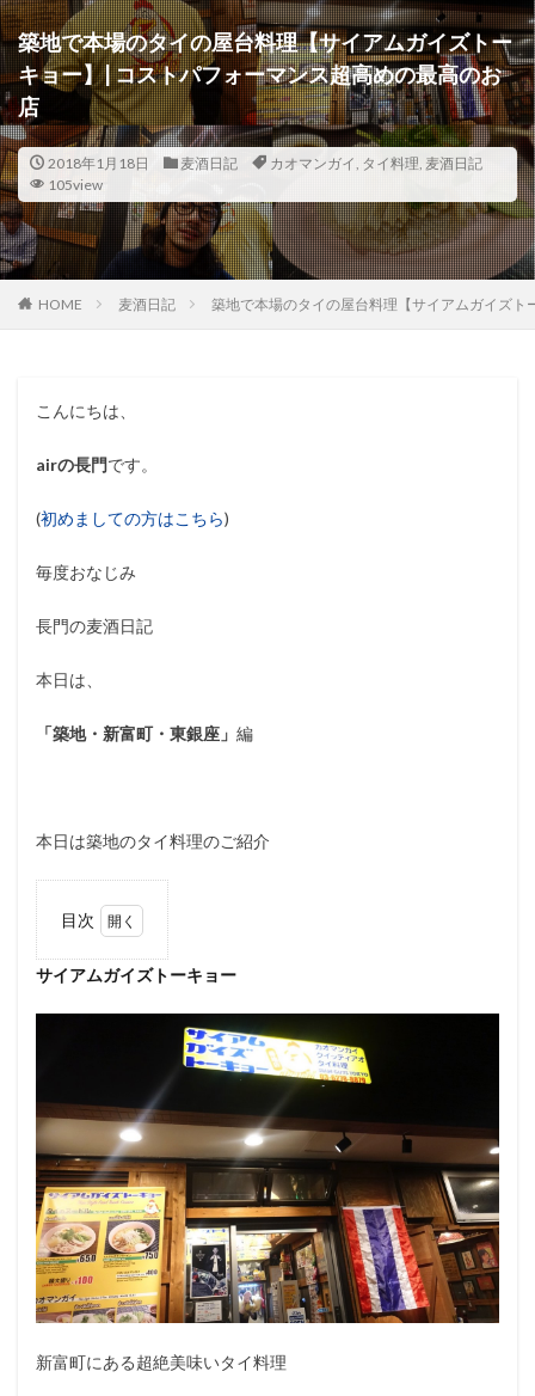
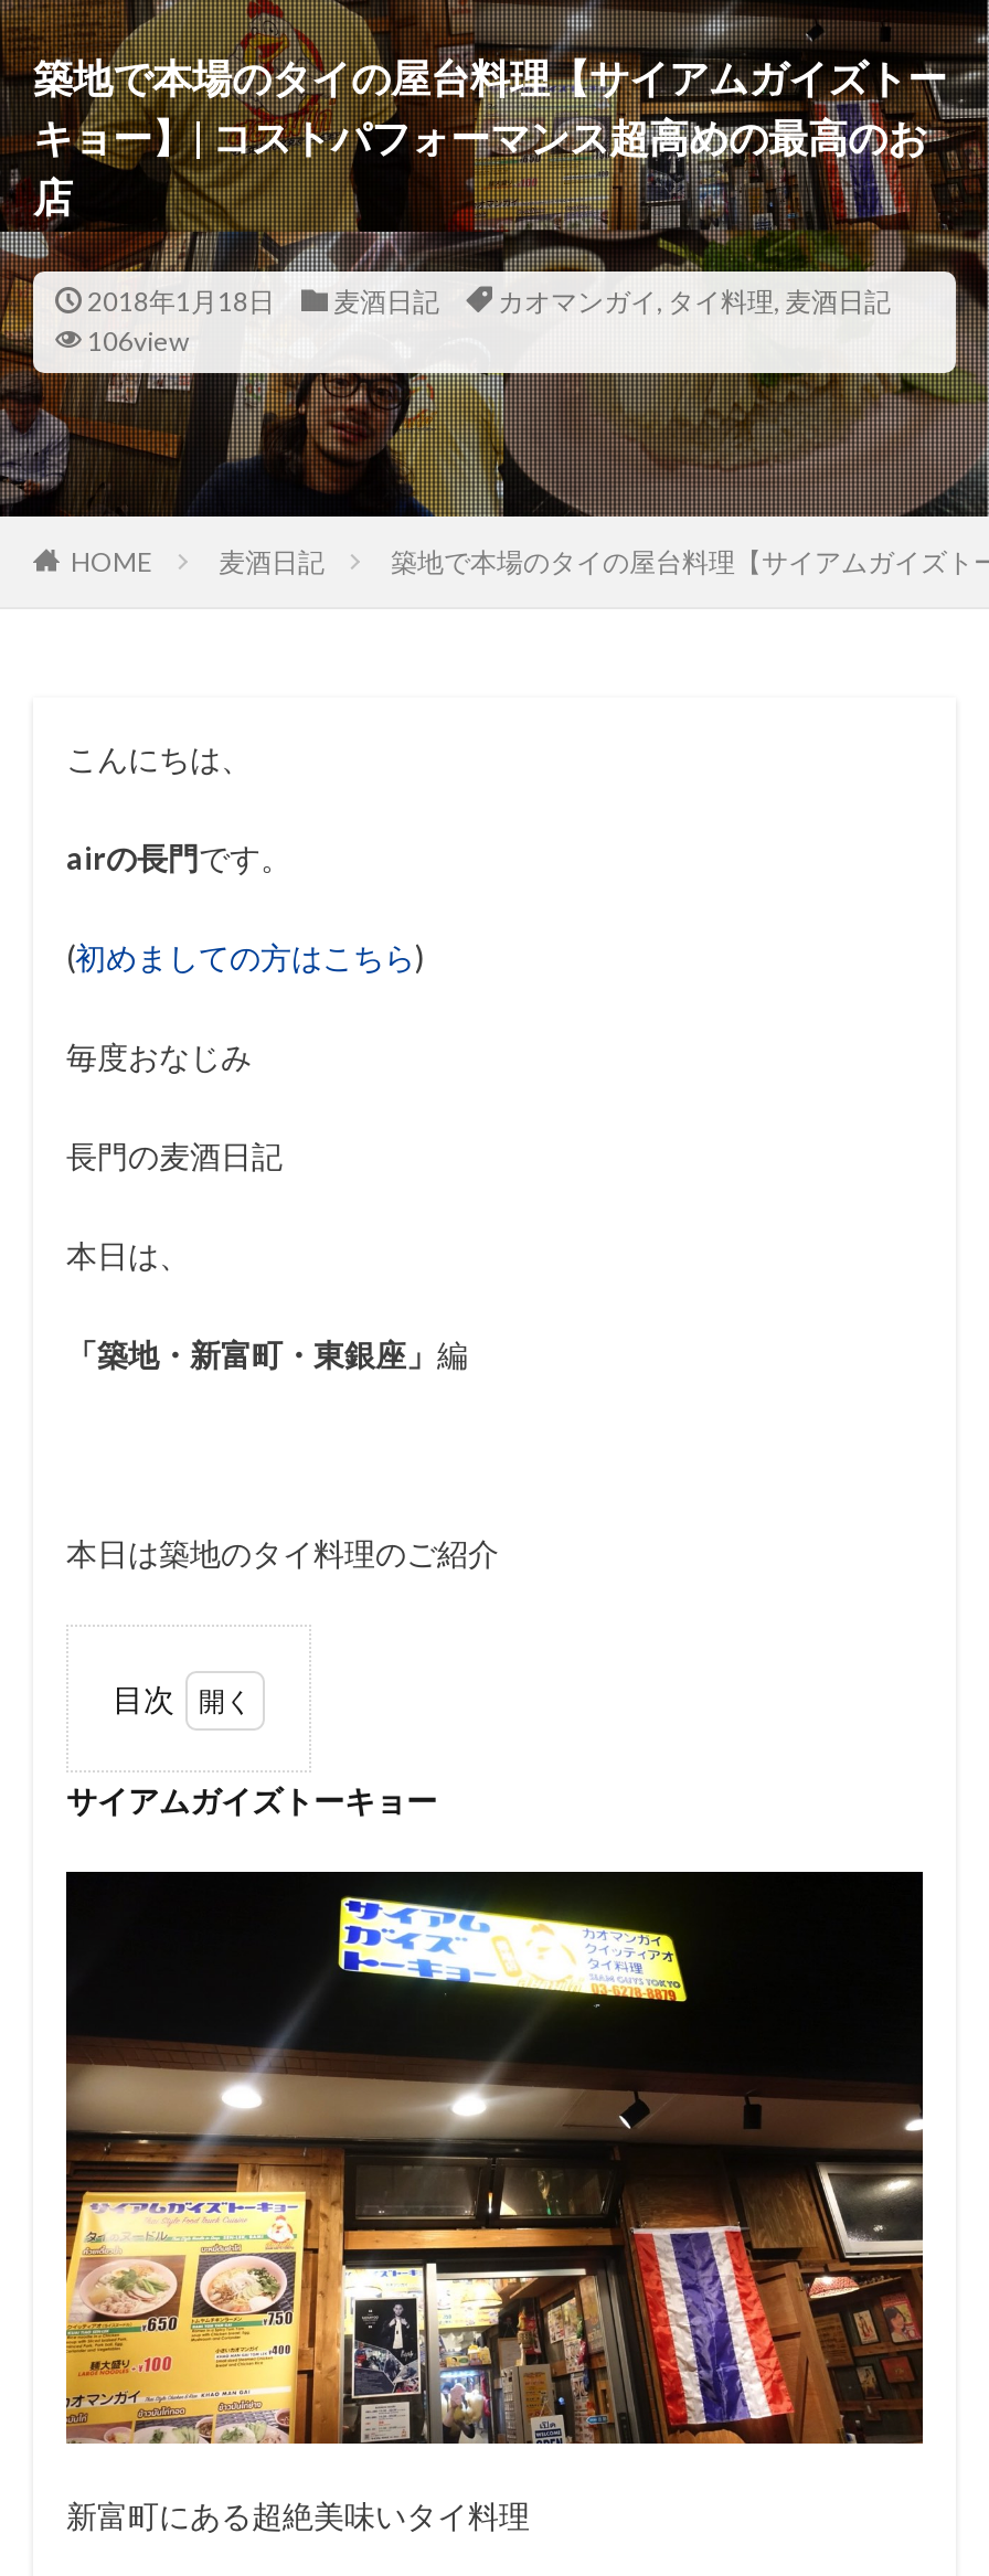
[47,176,102,194] 105view -> [87,324,189,358] 106view

